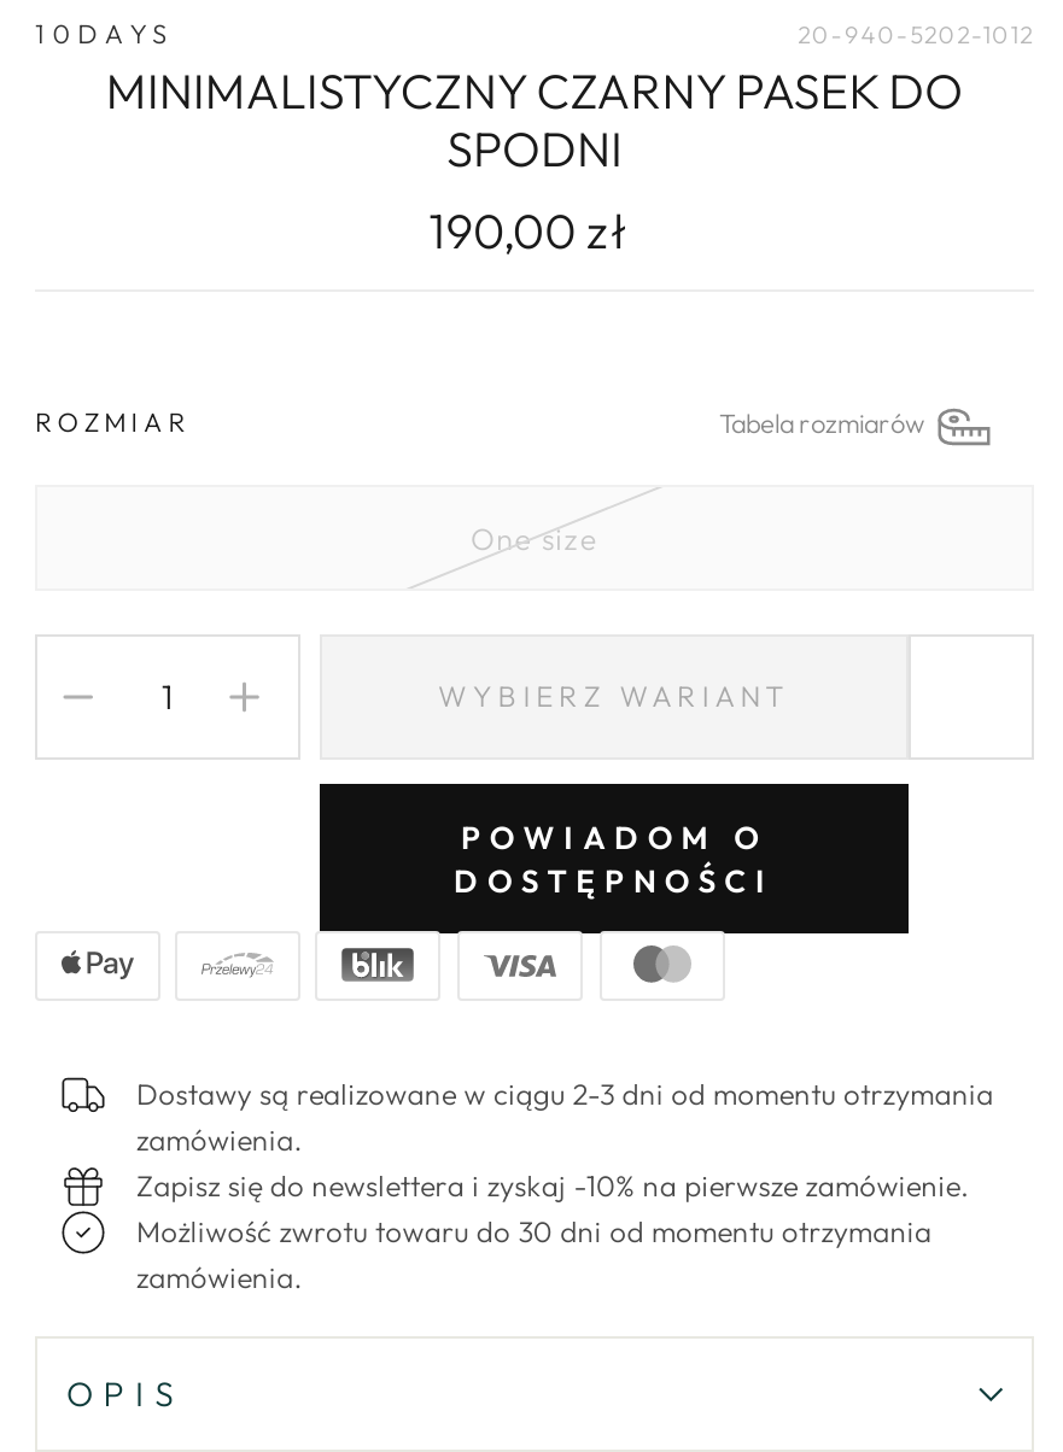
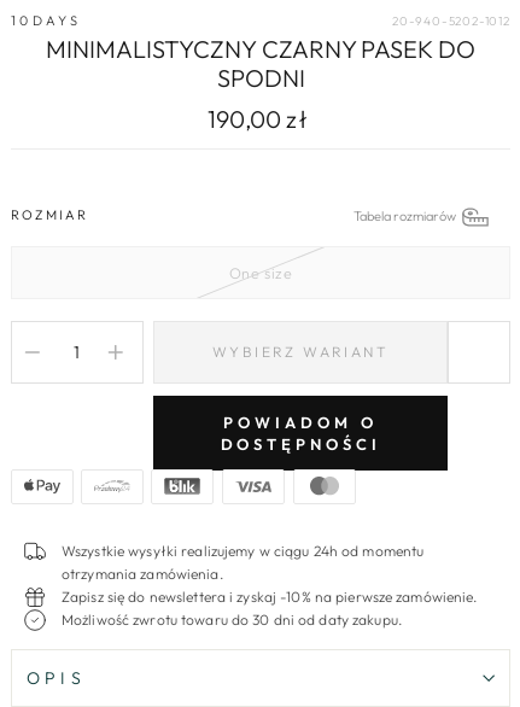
[136,1075,994,1157] Dostawy są realizowane w ciągu 2-3 dni od momentu otrzymania | zamówienia. -> [62,541,424,582] Wszystkie wysyłki realizujemy w ciągu 24h od momentu | otrzymania zamówienia.
[136,1212,932,1294] Możliwość zwrotu towaru do 30 dni od momentu otrzymania | zamówienia. -> [62,610,402,628] Możliwość zwrotu towaru do 30 dni od daty zakupu.

